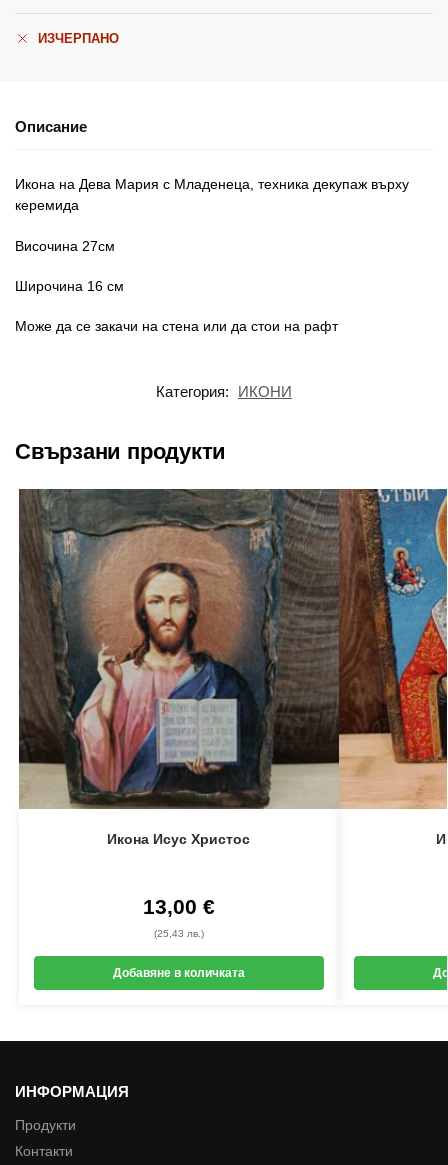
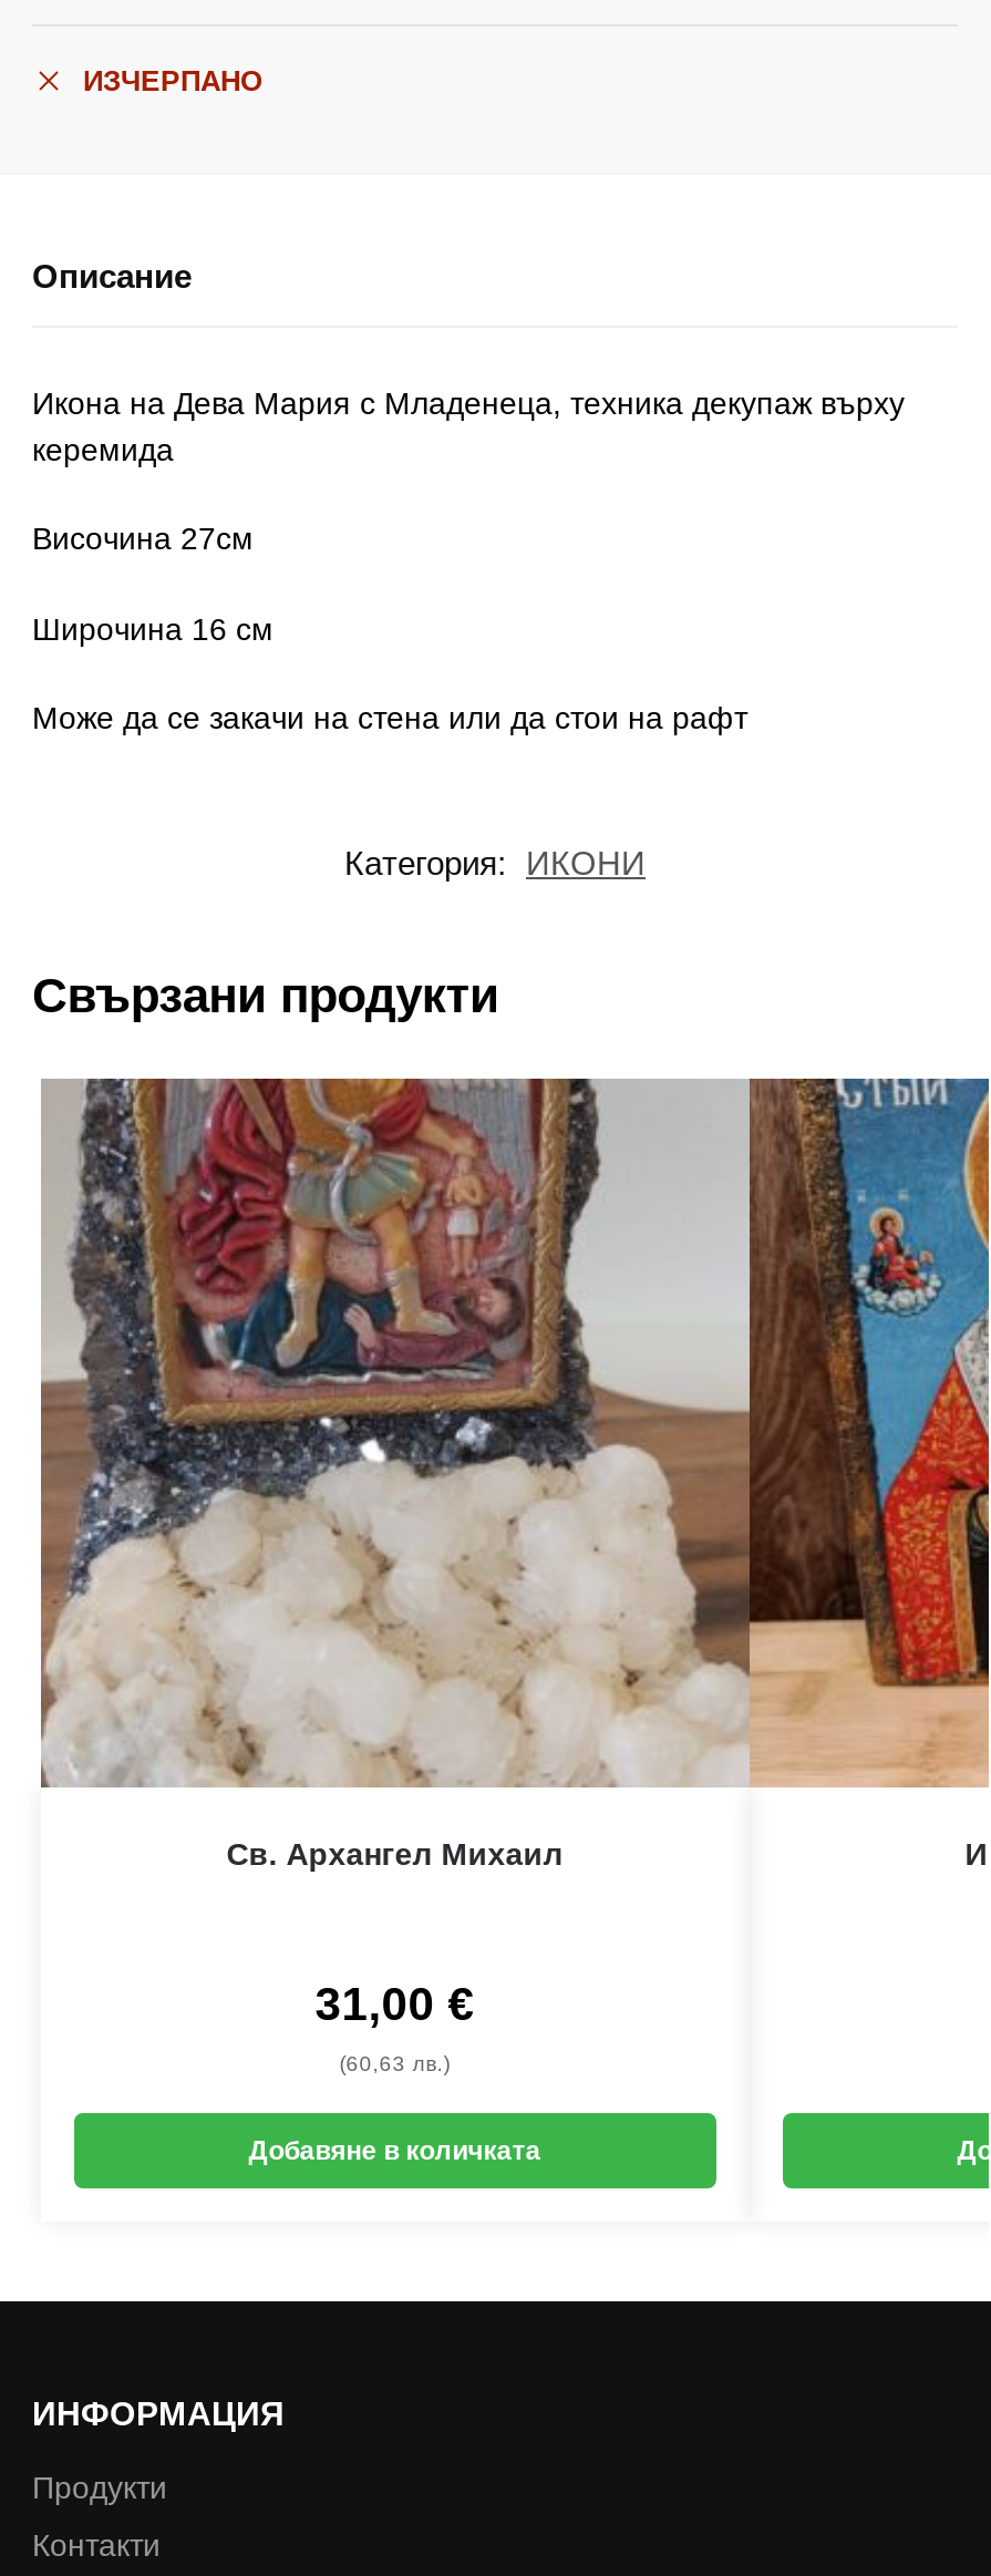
[18,488,340,847] [image] | Икона Исус Христос -> [39,1076,752,1871] [image] | Св. Архангел Михаил
[143,895,215,939] 13,00 € | (25,43 лв.) -> [315,1977,475,2075] 31,00 € | (60,63 лв.)

